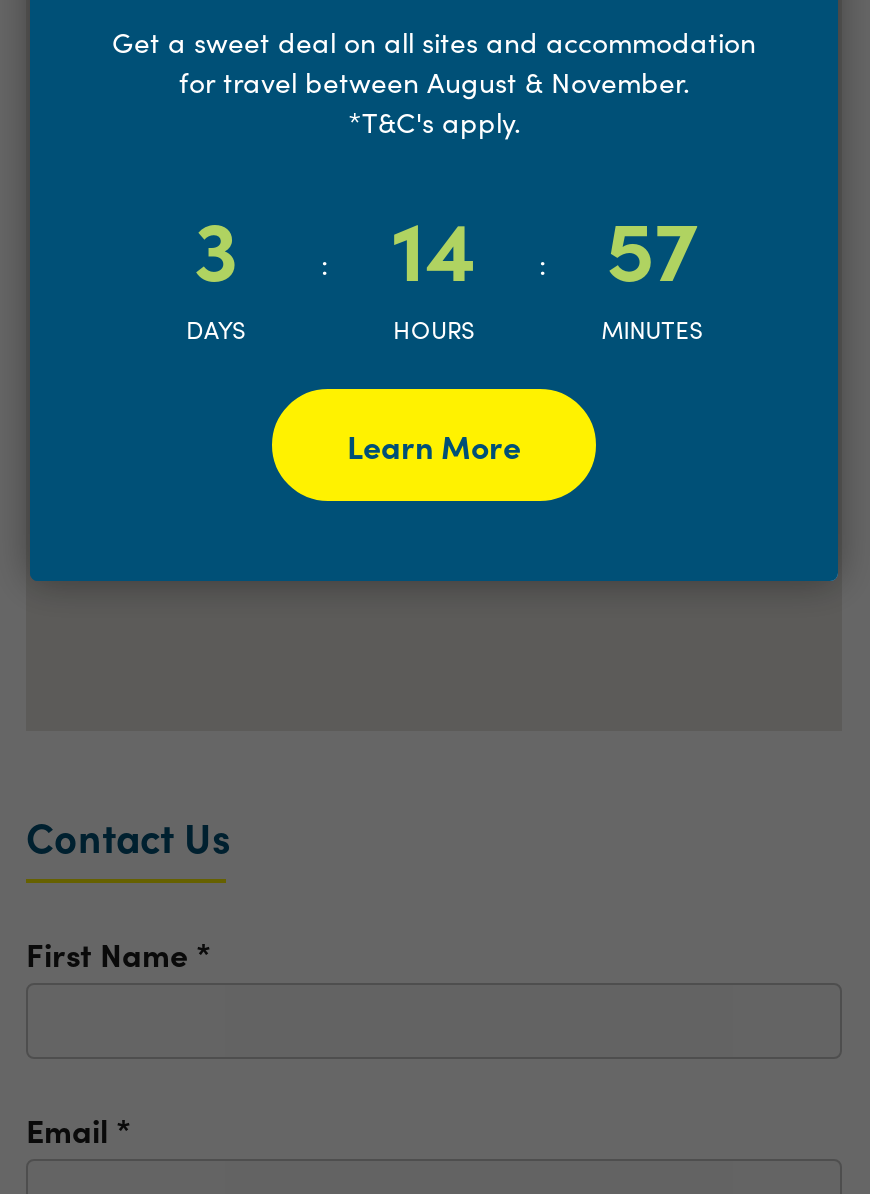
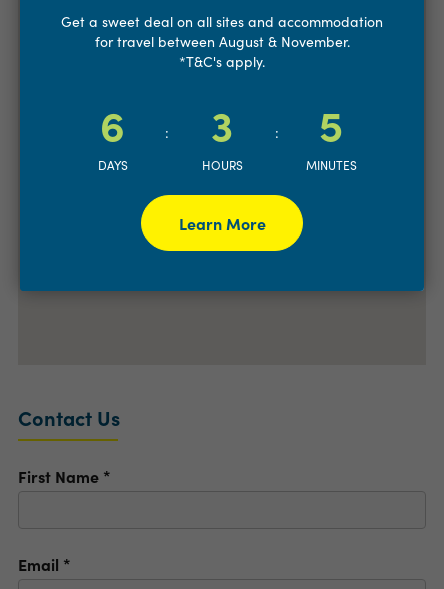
[194,186,238,302] 3 -> [100,93,125,151] 6
[392,186,476,302] 14 -> [211,93,233,151] 3
[606,186,698,302] 57 -> [319,93,343,151] 5

